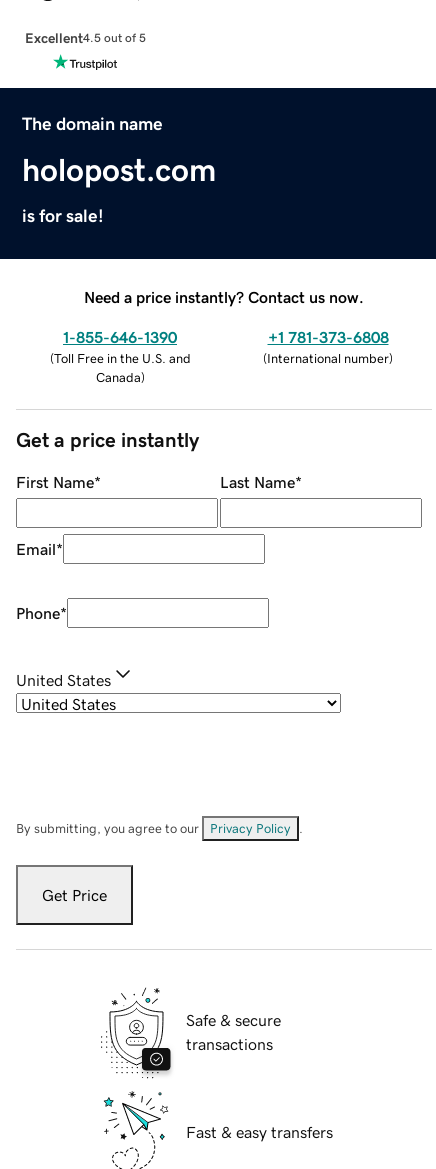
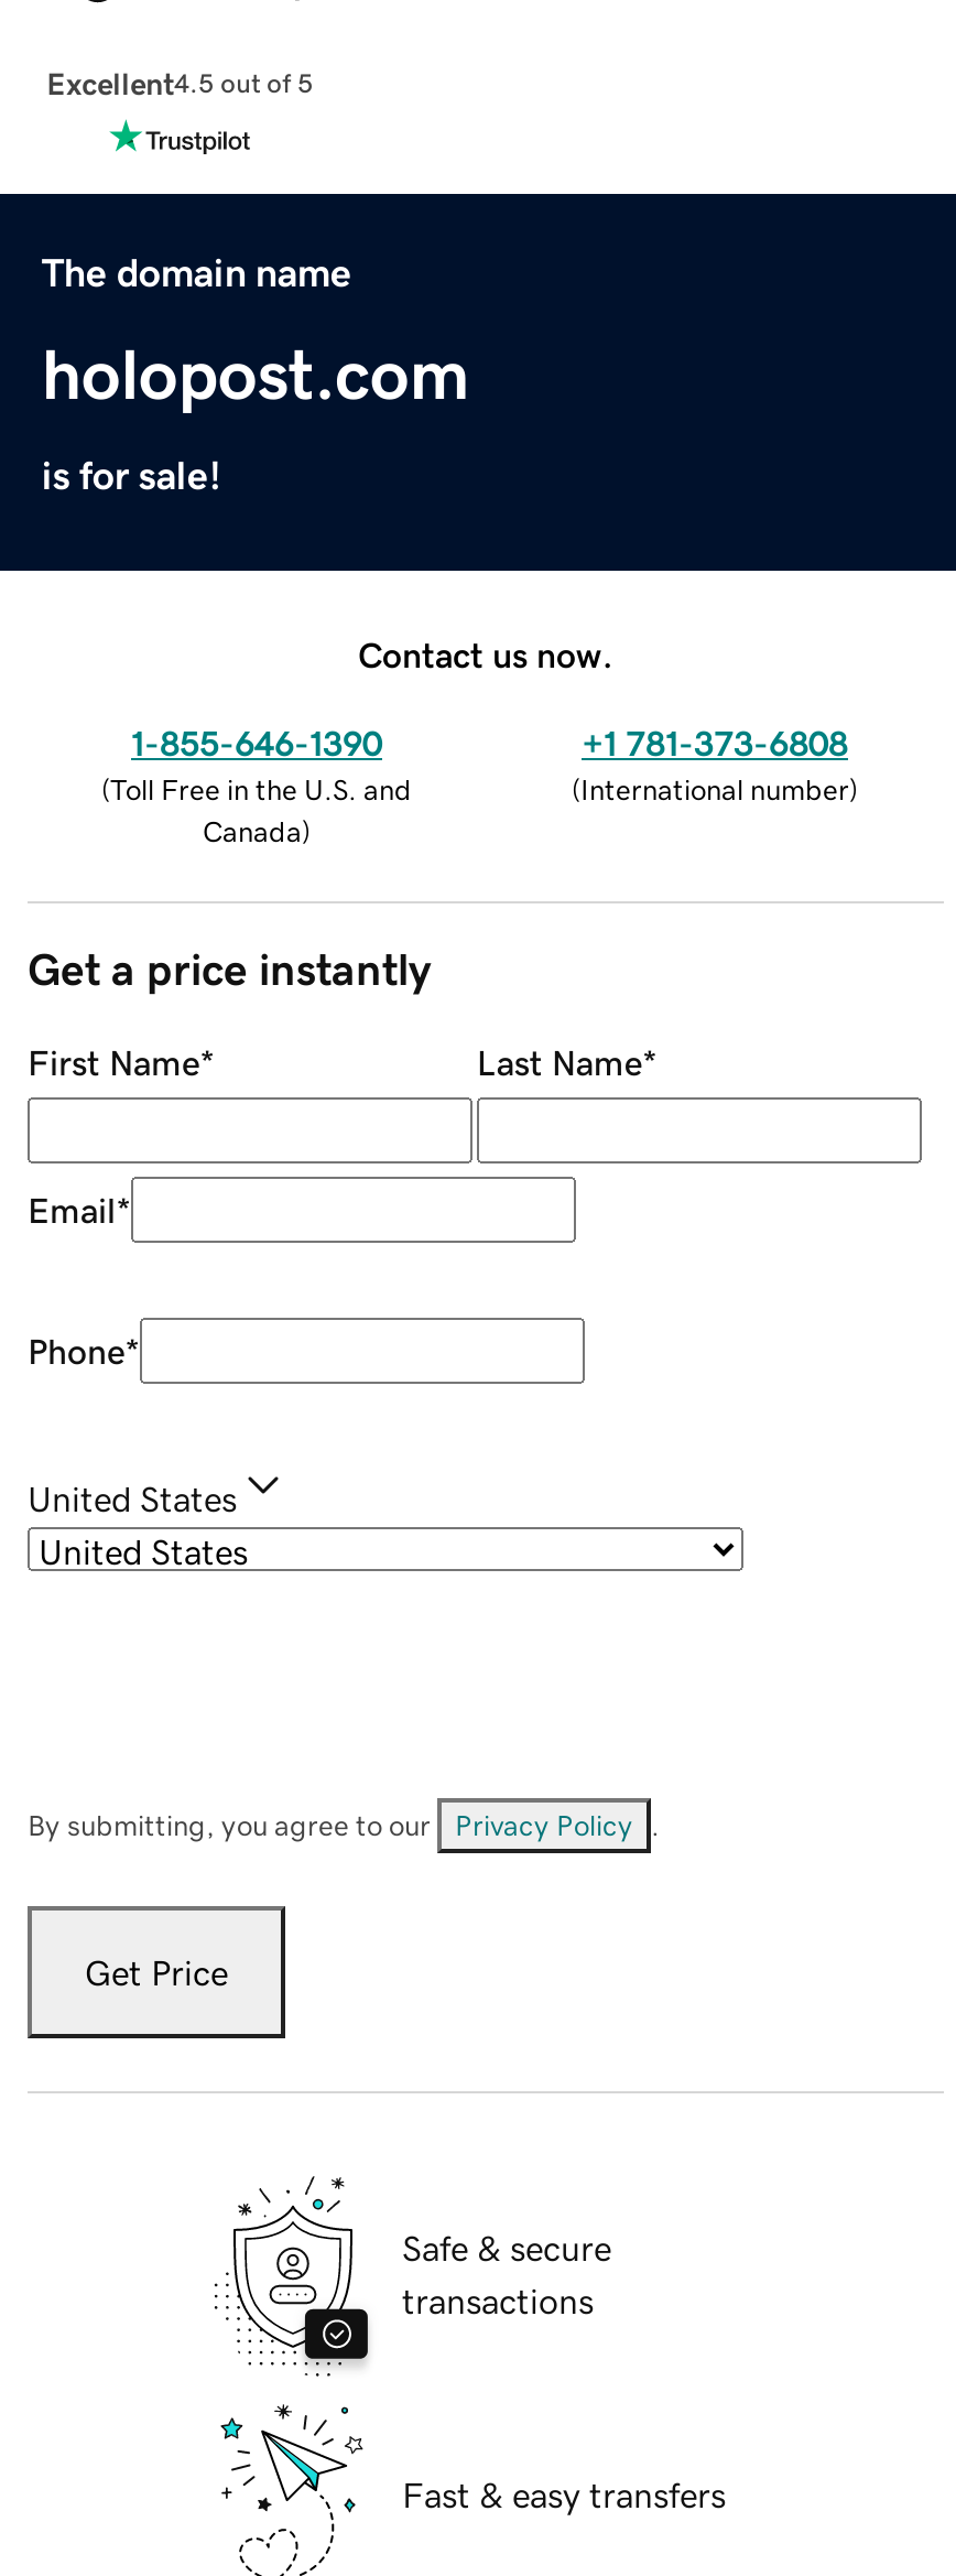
[84,289,364,305] Need a price instantly? Contact us now. -> [358,636,613,671] Contact us now.

